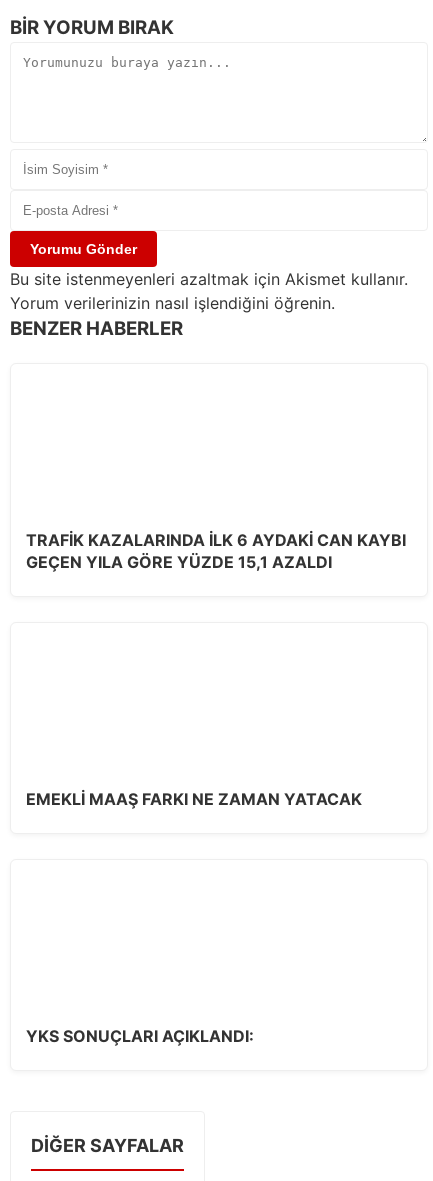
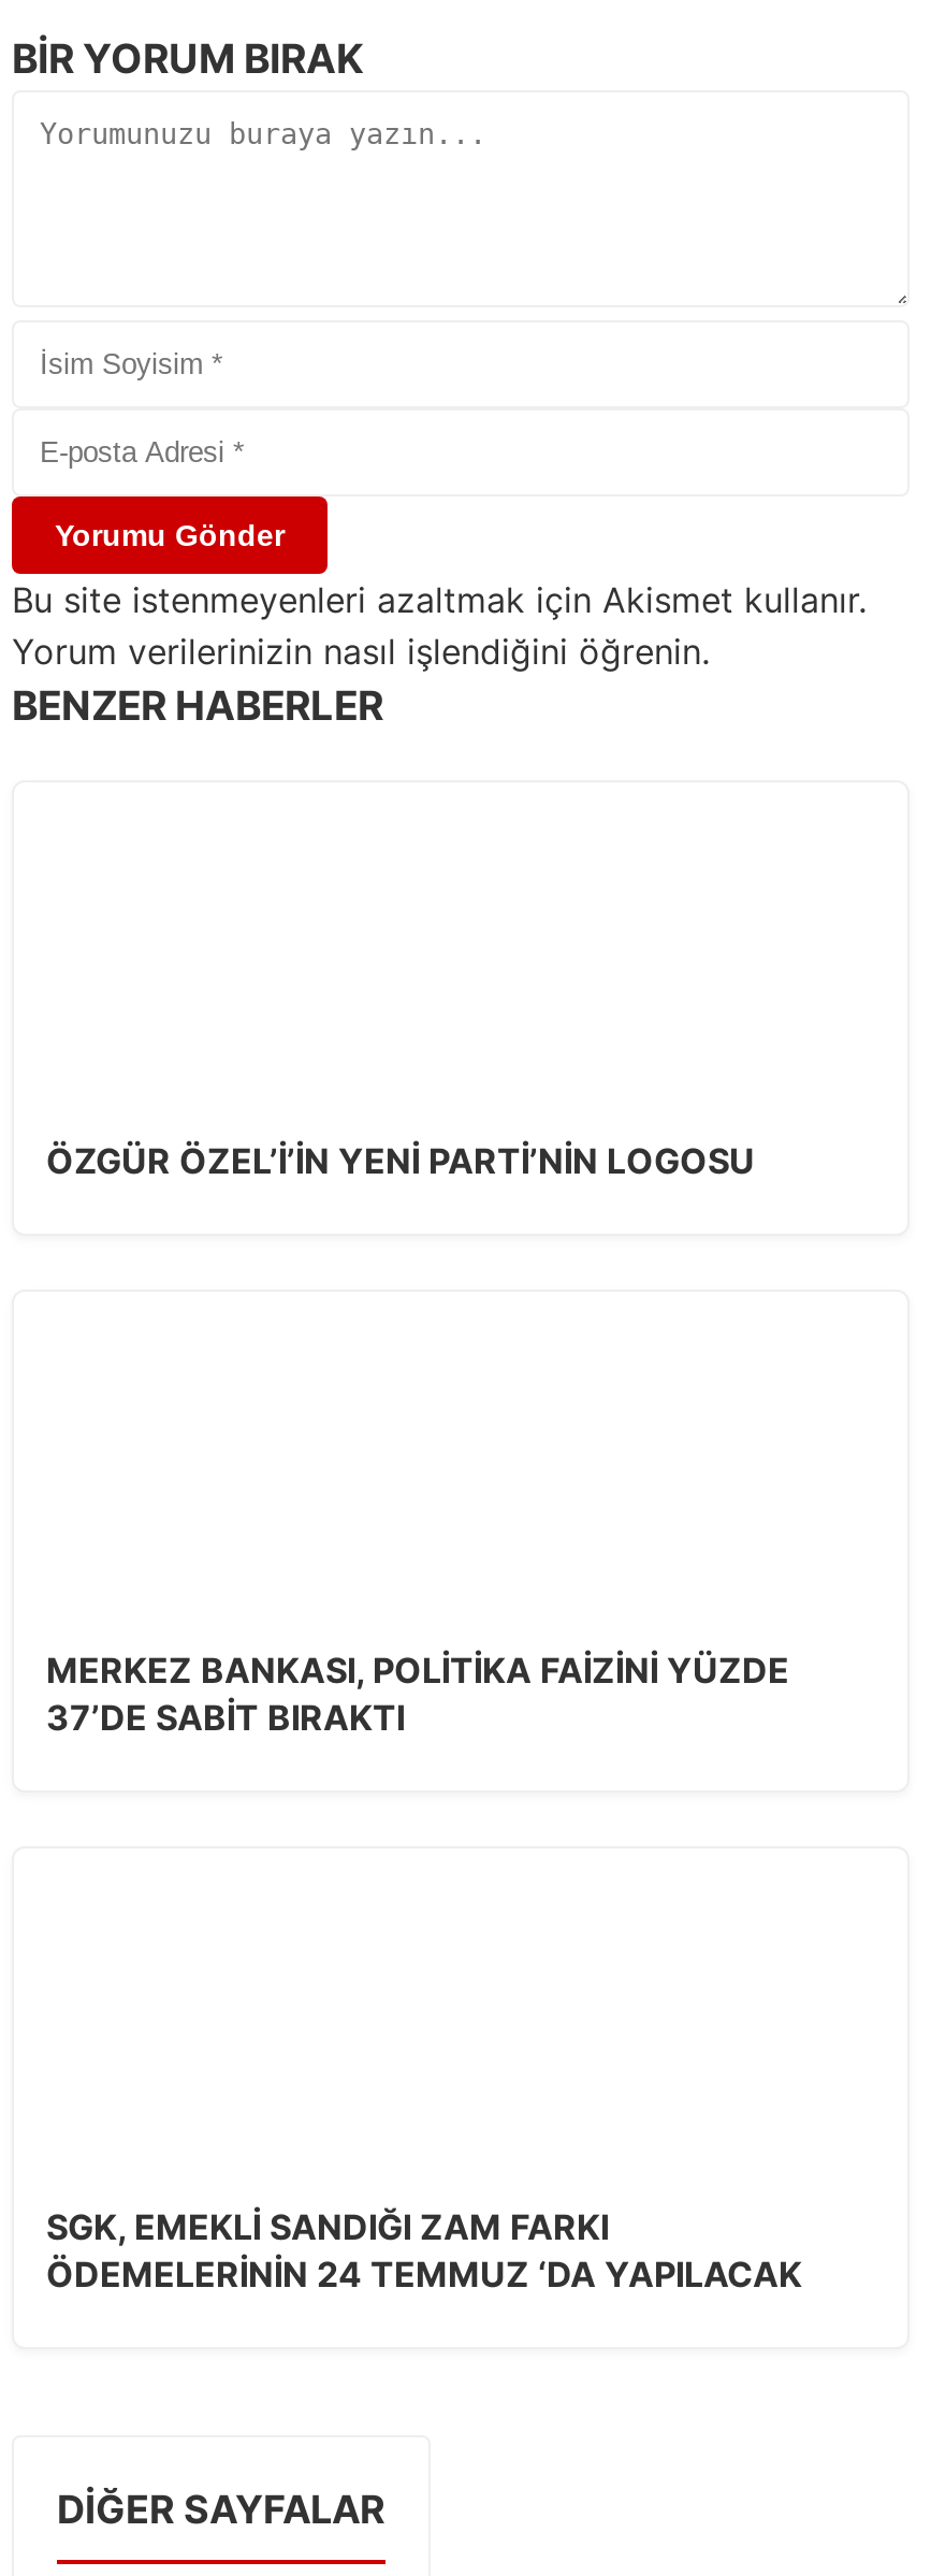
[26,530,406,572] TRAFIK KAZALARINDA ILK 6 AYDAKI CAN KAYBI | GEÇEN YILA GÖRE YÜZDE 15,1 AZALDI -> [46,1140,755,1183] ÖZGÜR ÖZEL’I’IN YENI PARTI’NIN LOGOSU
[26,789,362,809] EMEKLI MAAŞ FARKI NE ZAMAN YATACAK -> [46,1650,789,1740] MERKEZ BANKASI, POLITIKA FAIZINI YÜZDE | 37’DE SABIT BIRAKTI
[26,1026,254,1046] YKS SONUÇLARI AÇIKLANDI: -> [46,2206,802,2297] SGK, EMEKLI SANDIĞI ZAM FARKI | ÖDEMELERININ 24 TEMMUZ ‘DA YAPILACAK

